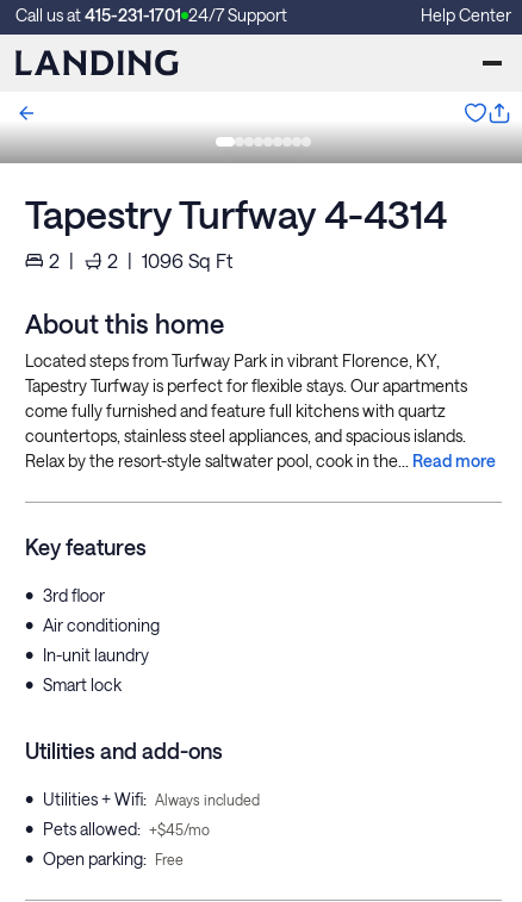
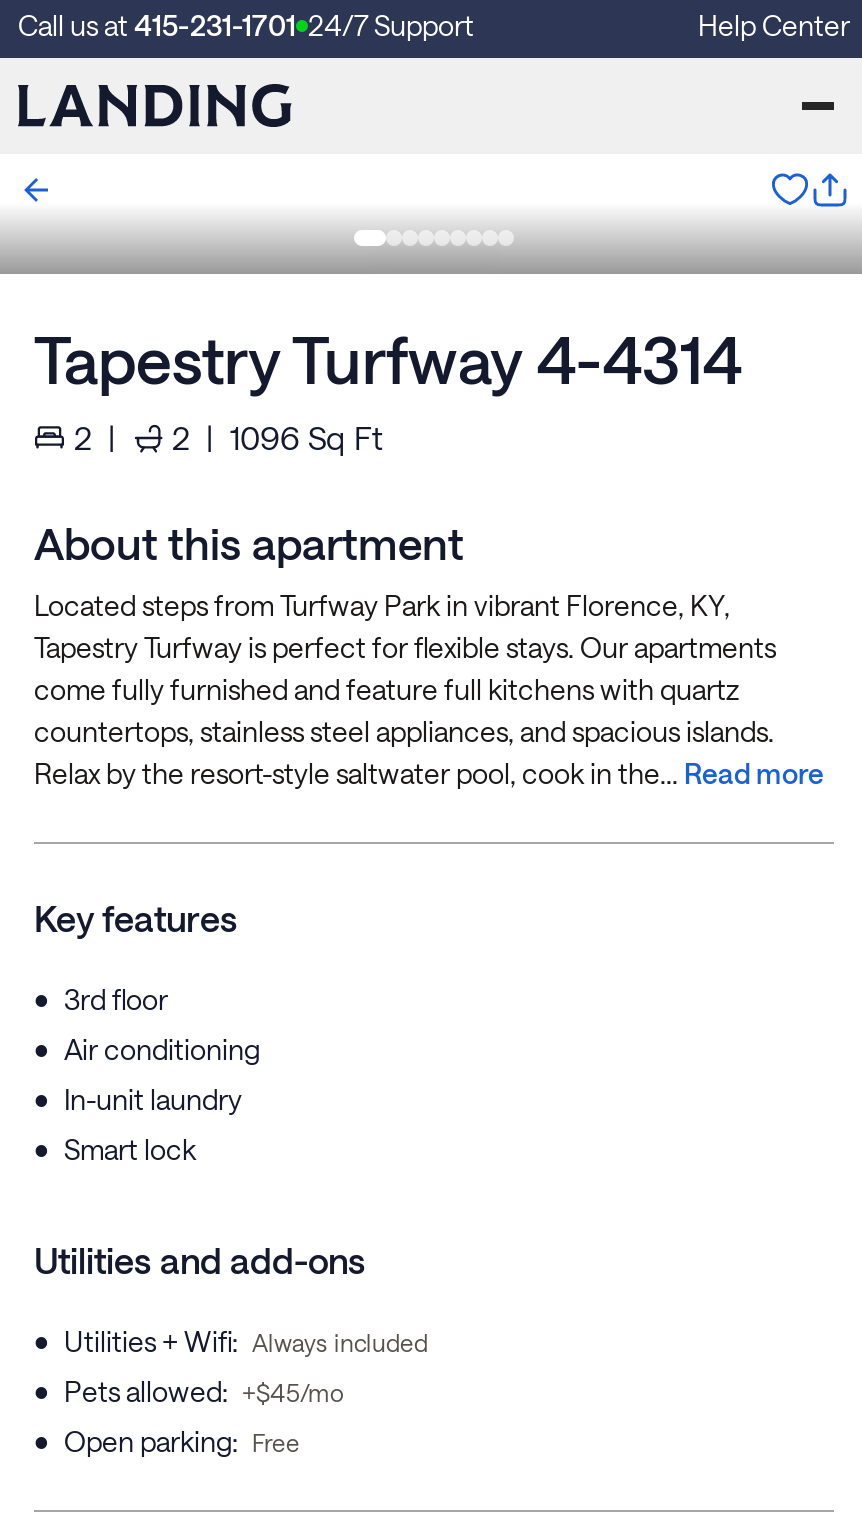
[25,307,224,338] About this home -> [34,516,464,568] About this apartment

